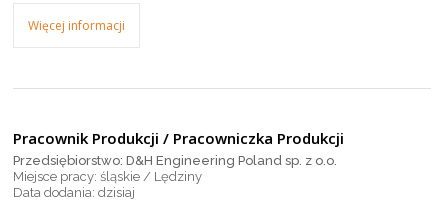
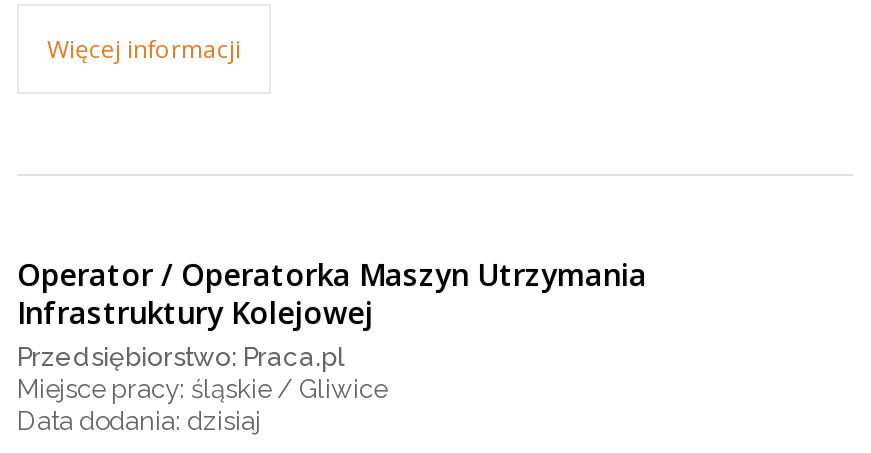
[13,128,344,184] Pracownik Produkcji / Pracowniczka Produkcji | Przedsiębiorstwo: D&H Engineering Poland sp. z o.o. | Miejsce pracy: śląskie / Lędziny -> [17,254,647,404] Operator / Operatorka Maszyn Utrzymania | Infrastruktury Kolejowej | Przedsiębiorstwo: Praca.pl | Miejsce pracy: śląskie / Gliwice

